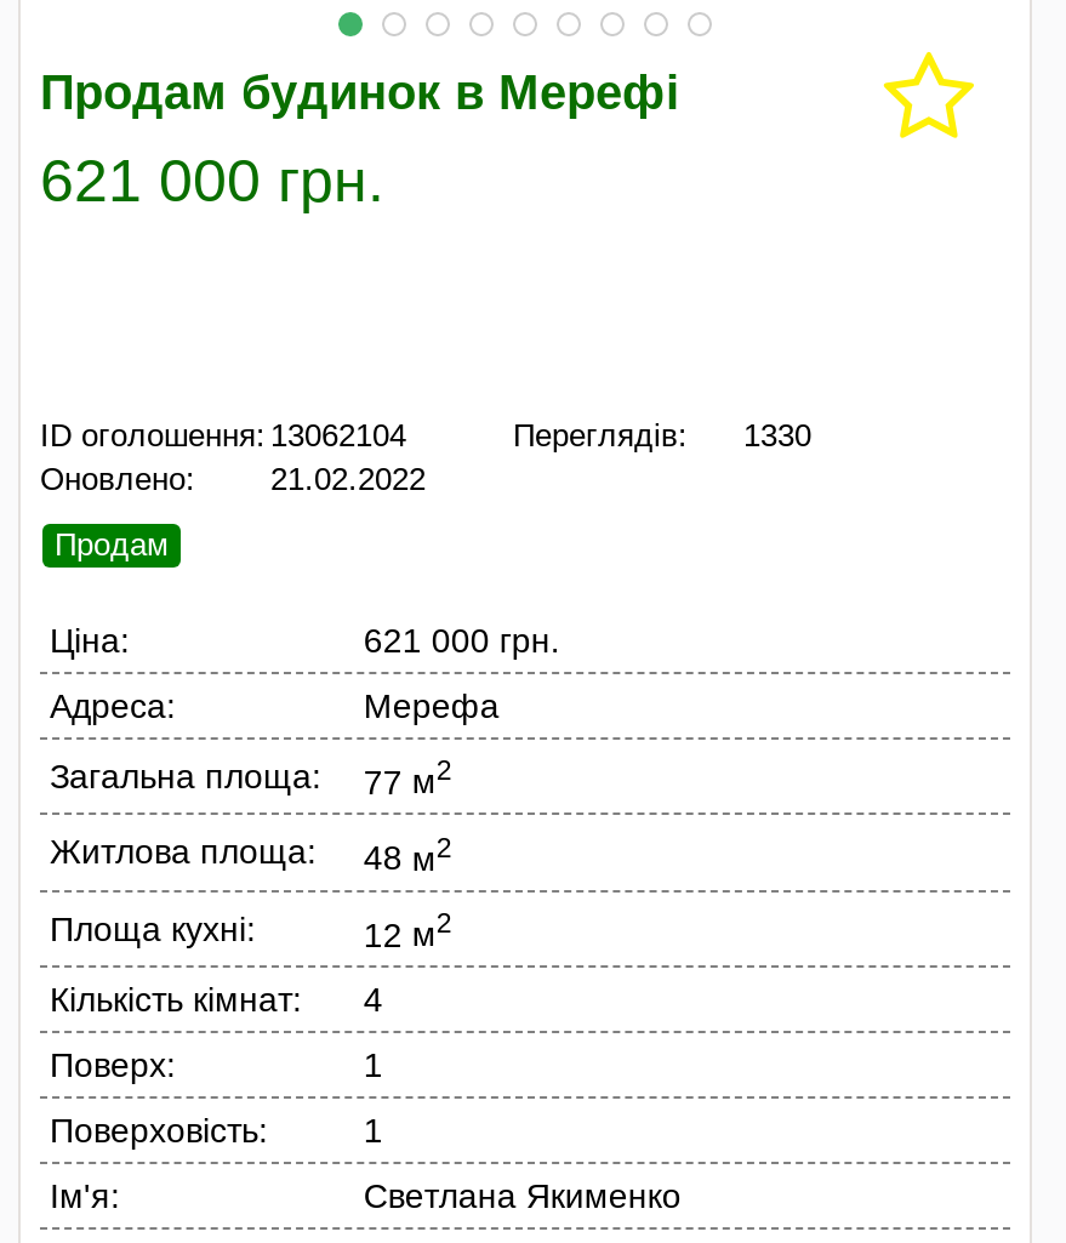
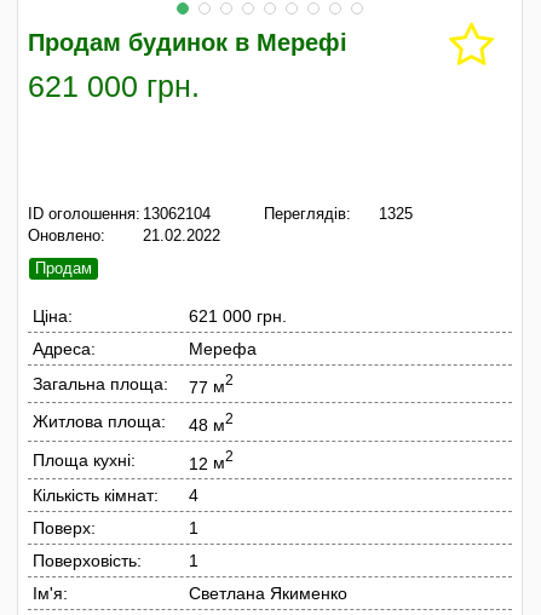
[513,417,811,454] Переглядів: 1330 -> [264,205,413,223] Переглядів: 1325

